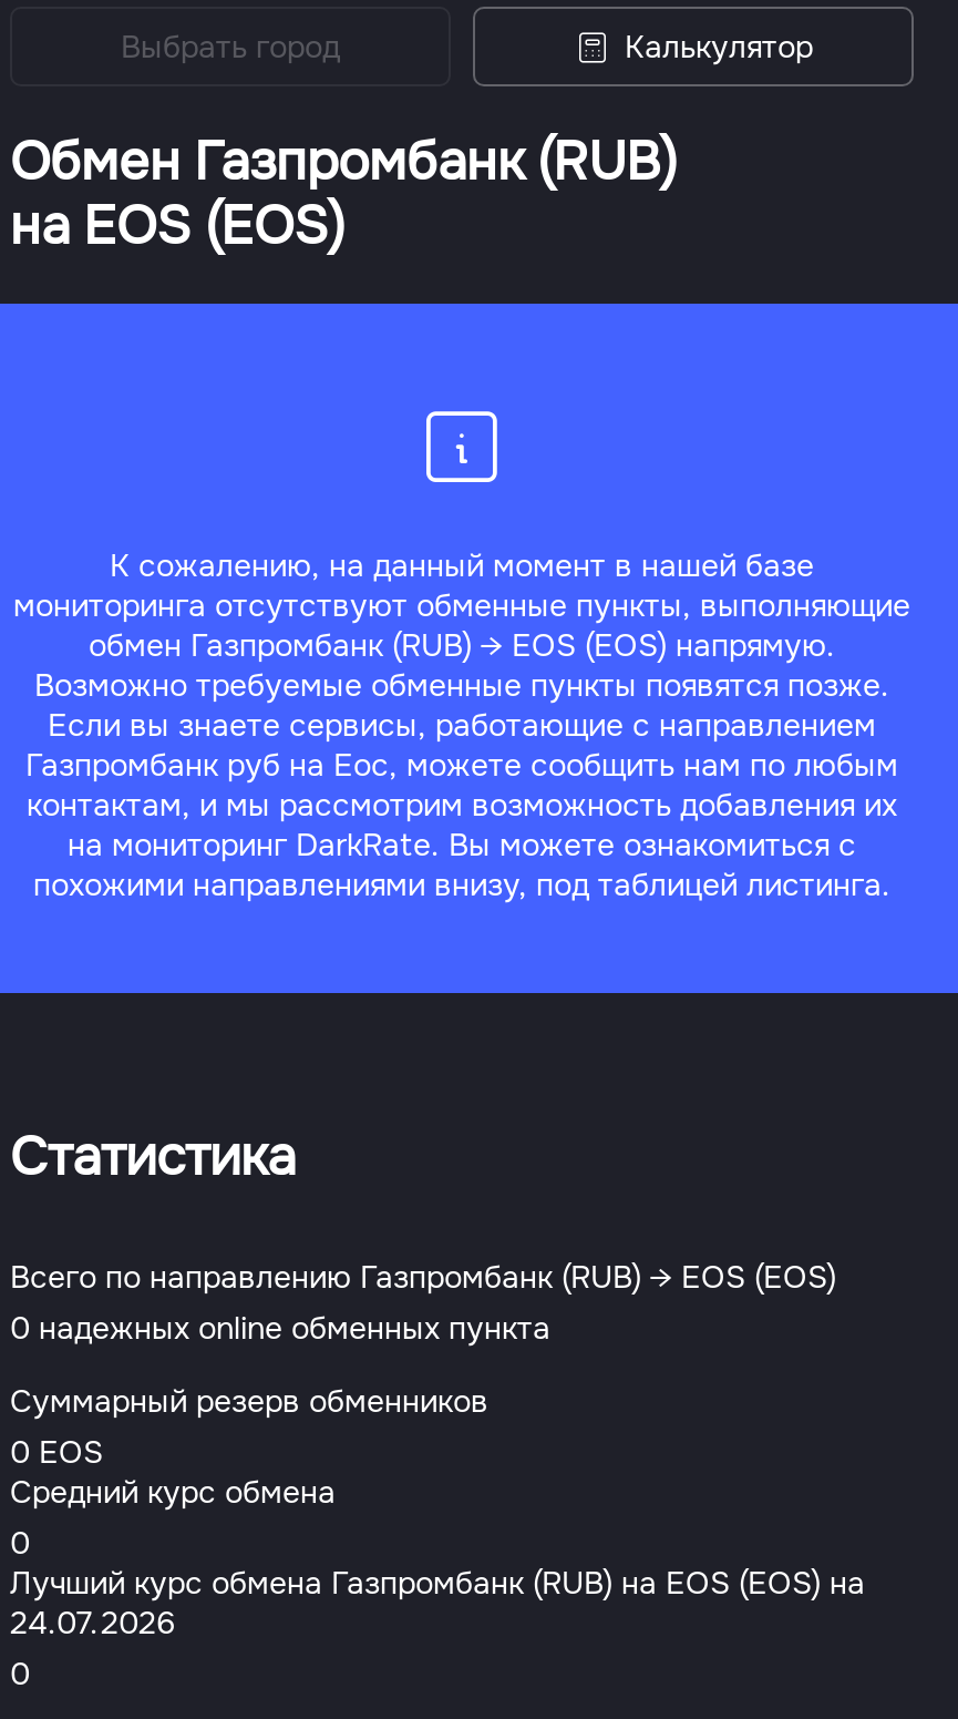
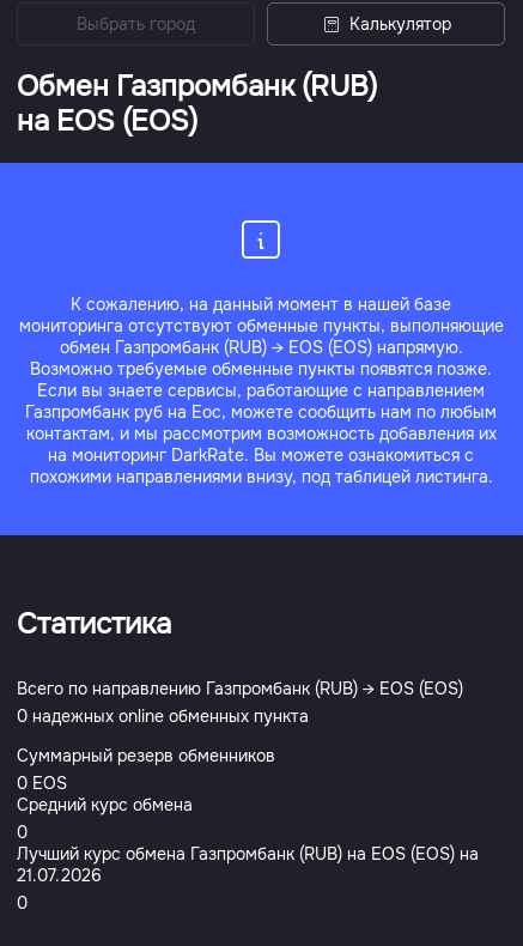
[10,1603,176,1643] 24.07.2026 -> [17,865,102,886] 21.07.2026

